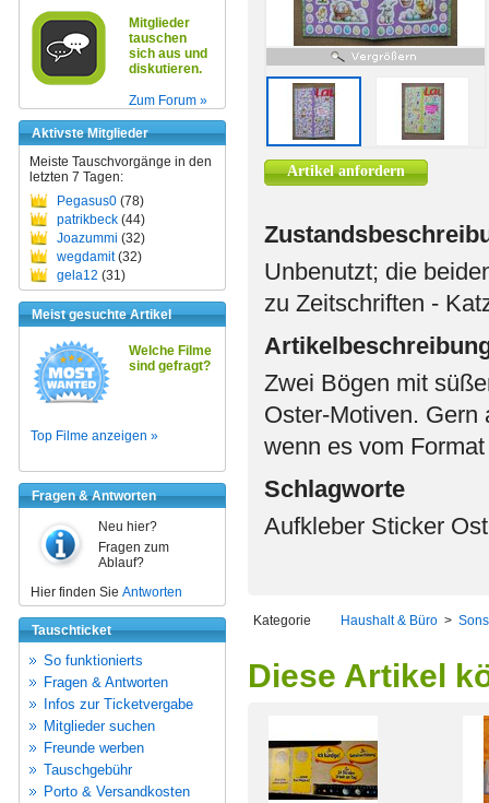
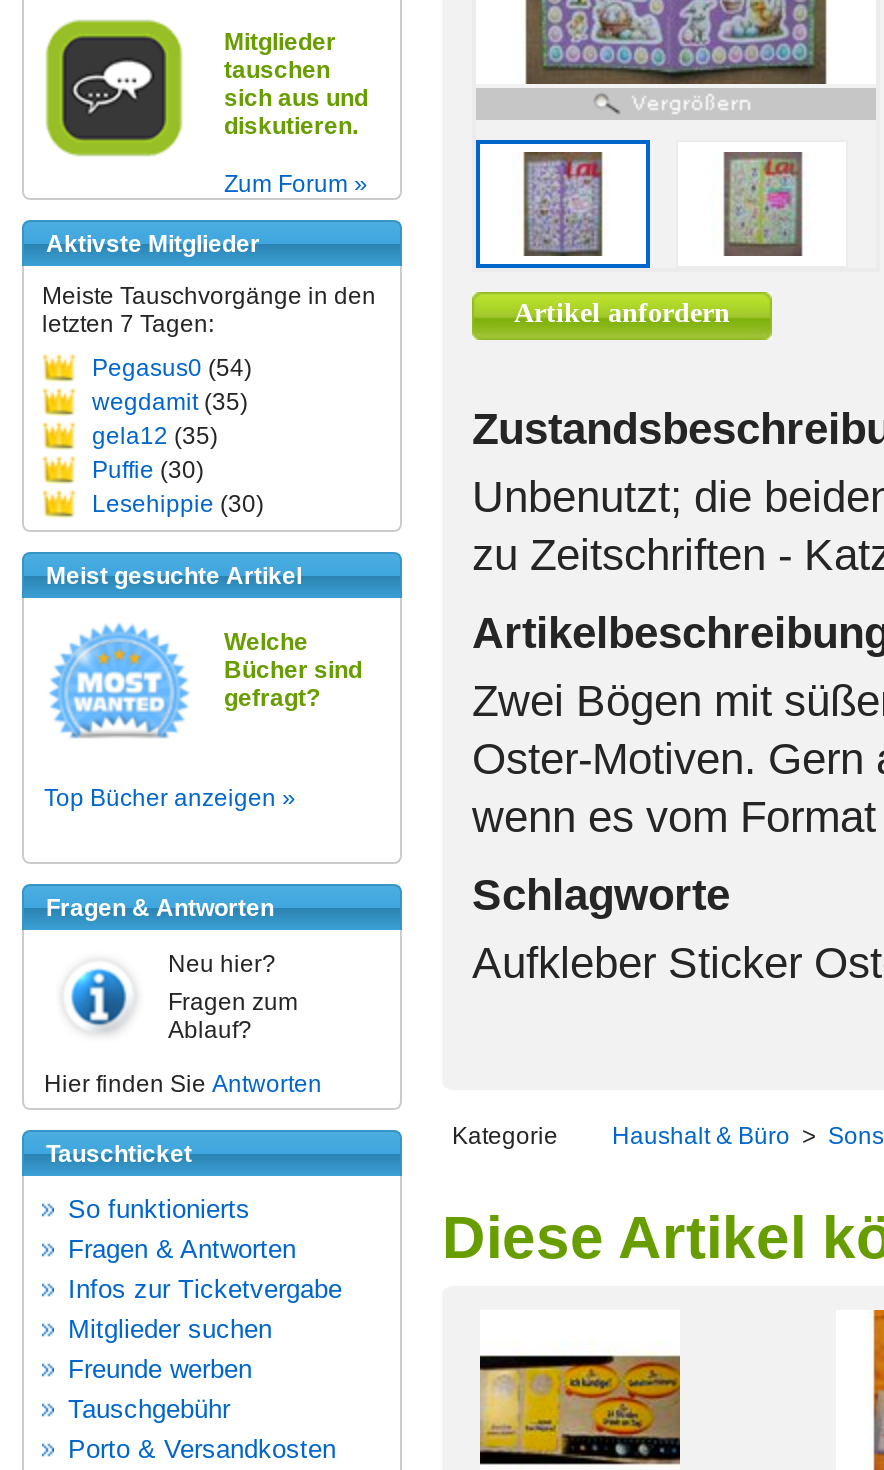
[57,193,145,283] Pegasus0 (78) | patrikbeck (44) | Joazummi (32) | wegdamit (32) | gela12 (31) -> [92,354,264,518] Pegasus0 (54) | wegdamit (35) | gela12 (35) | Puffie (30) | Lesehippie (30)
[129,343,212,374] Welche Filme | sind gefragt? -> [224,628,362,712] Welche | Bücher sind | gefragt?
[31,428,158,444] Top Filme anzeigen » -> [44,784,296,812] Top Bücher anzeigen »

